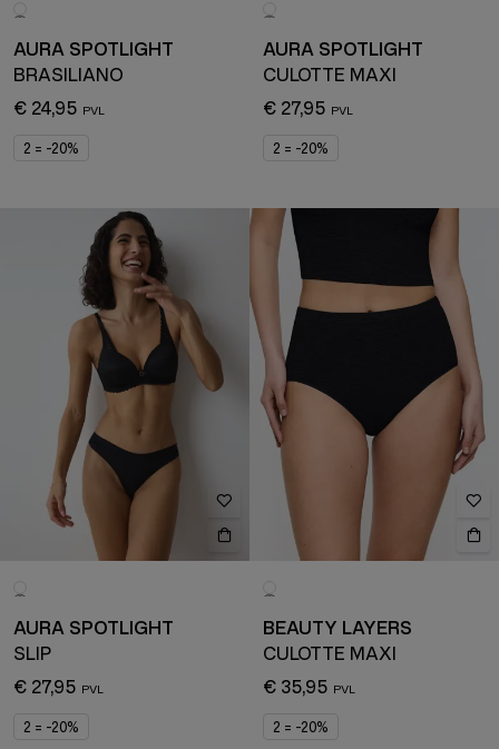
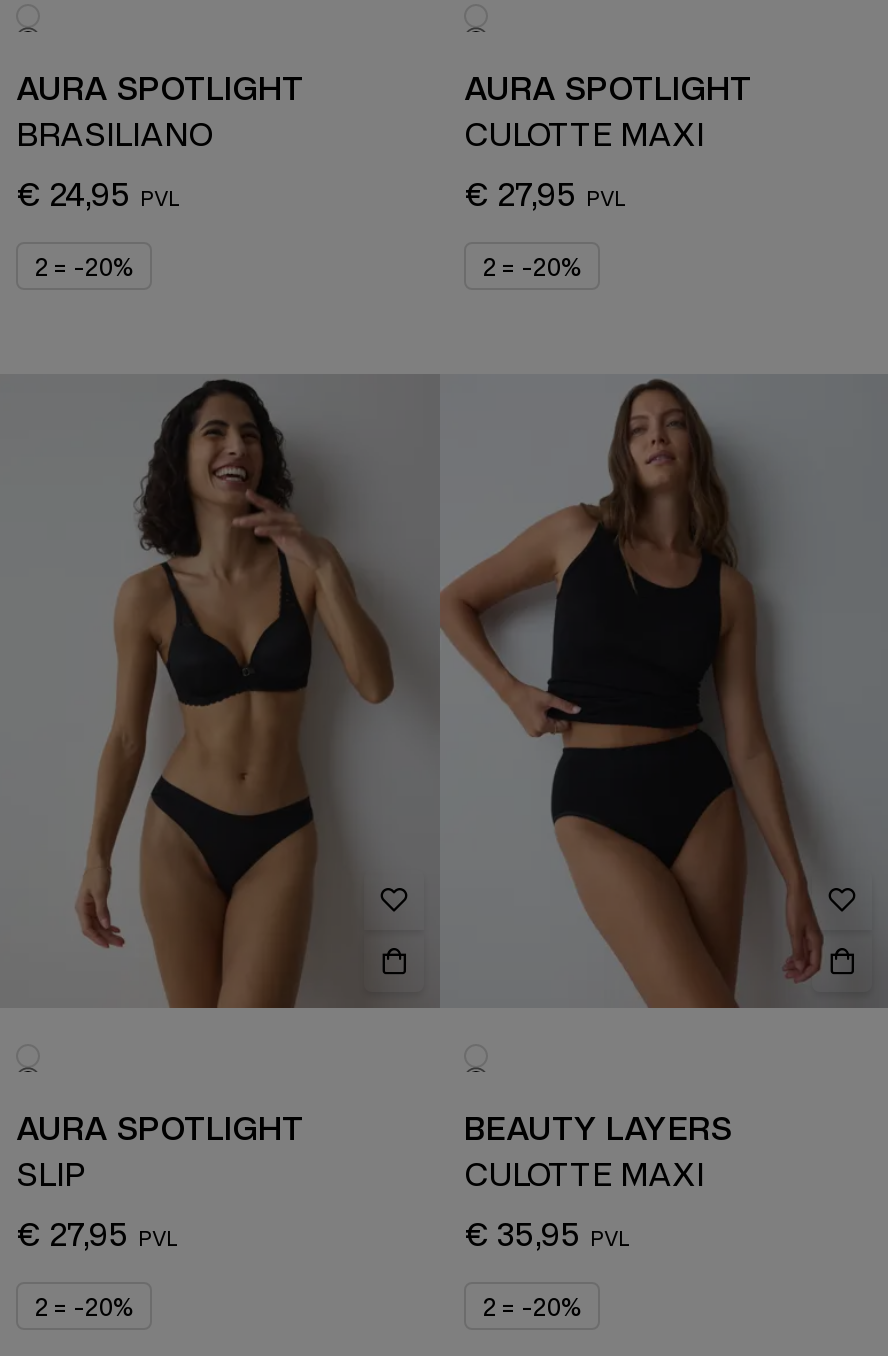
[248,207,496,561] [image] -> [440,374,882,1008] [image]

